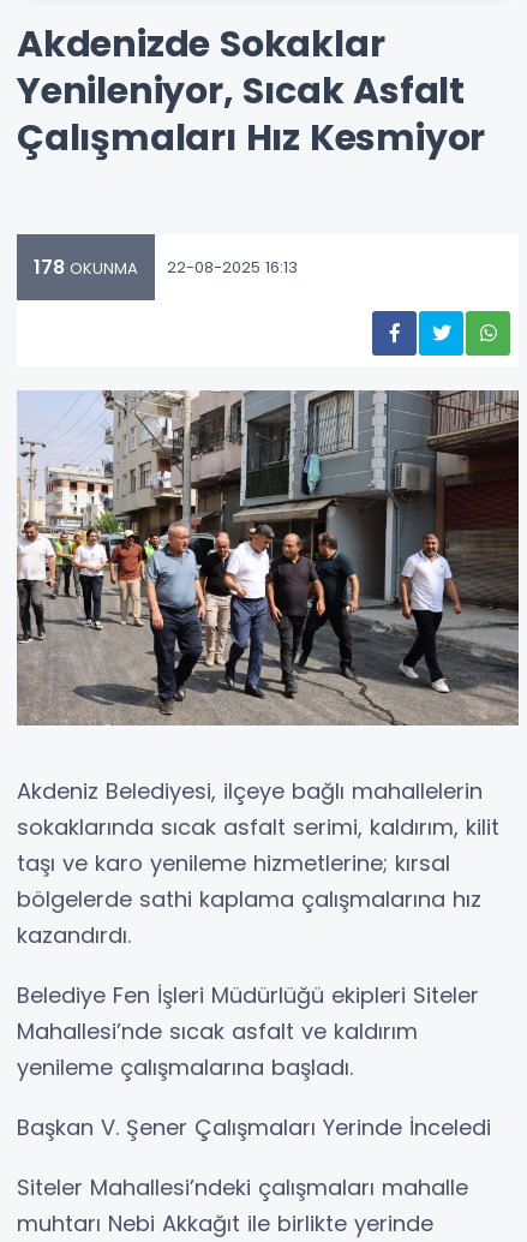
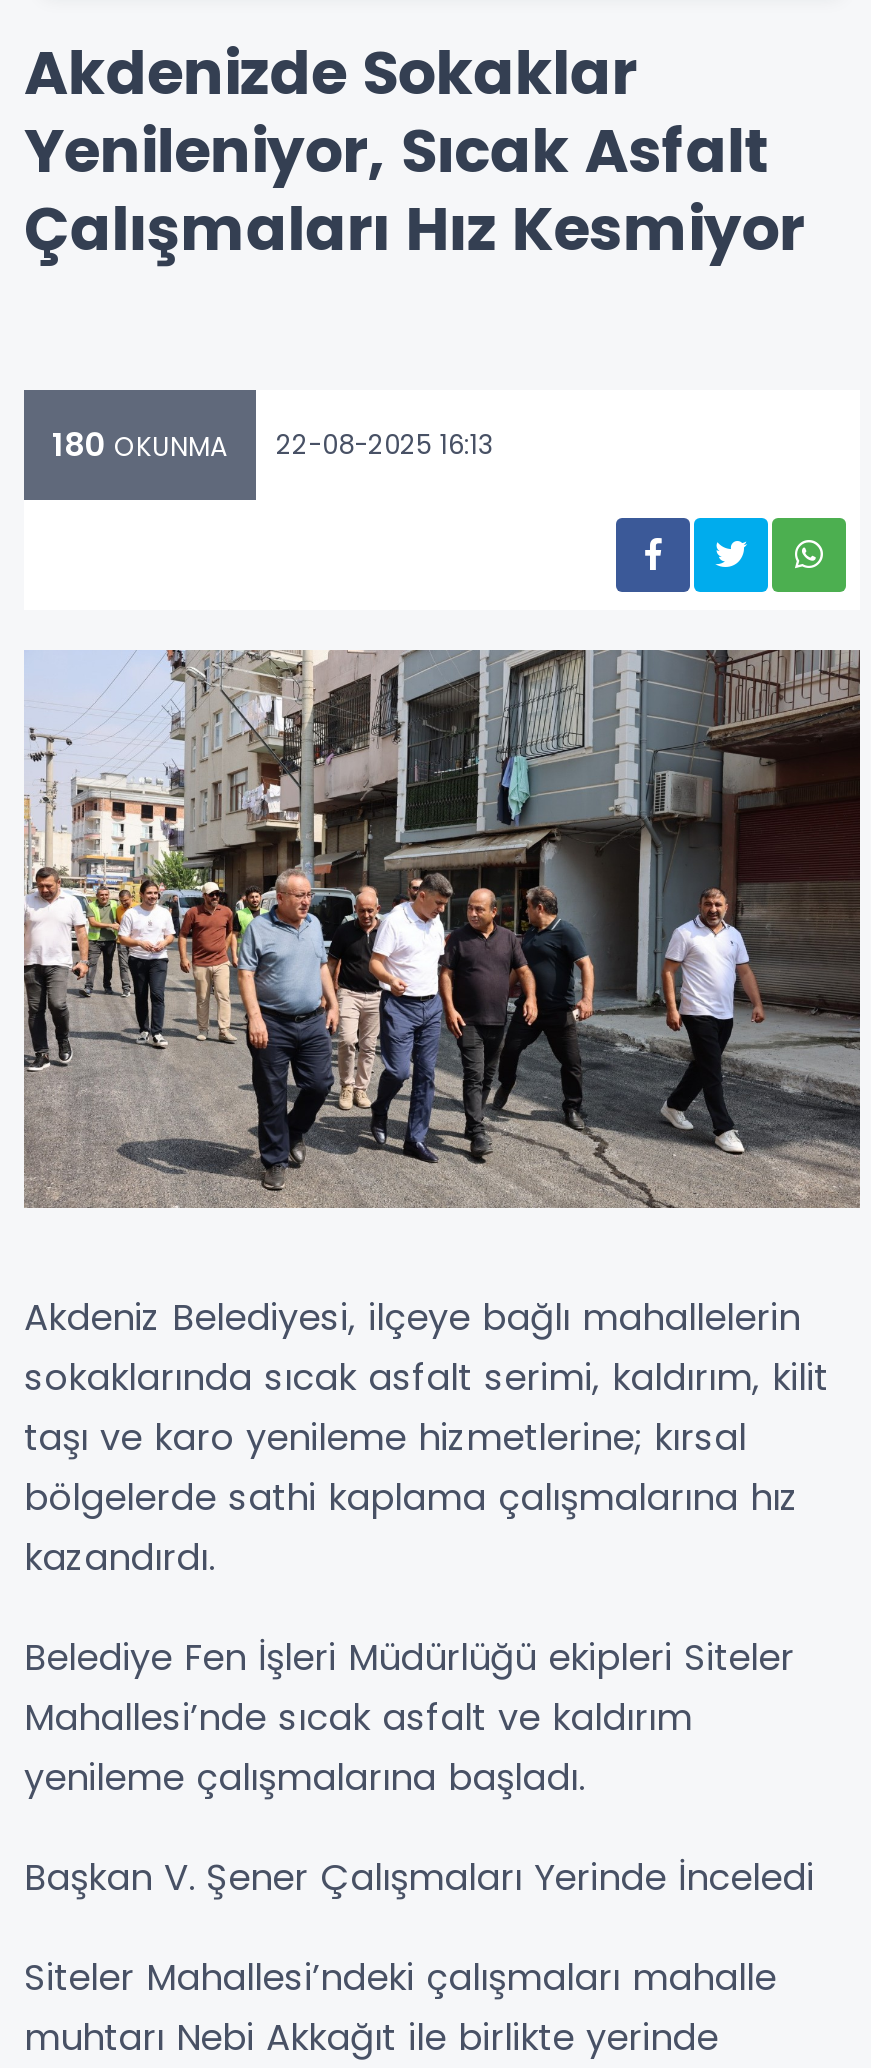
[34,254,298,281] 178 OKUNMA 22-08-2025 16:13 -> [52,423,494,469] 180 OKUNMA 22-08-2025 16:13

